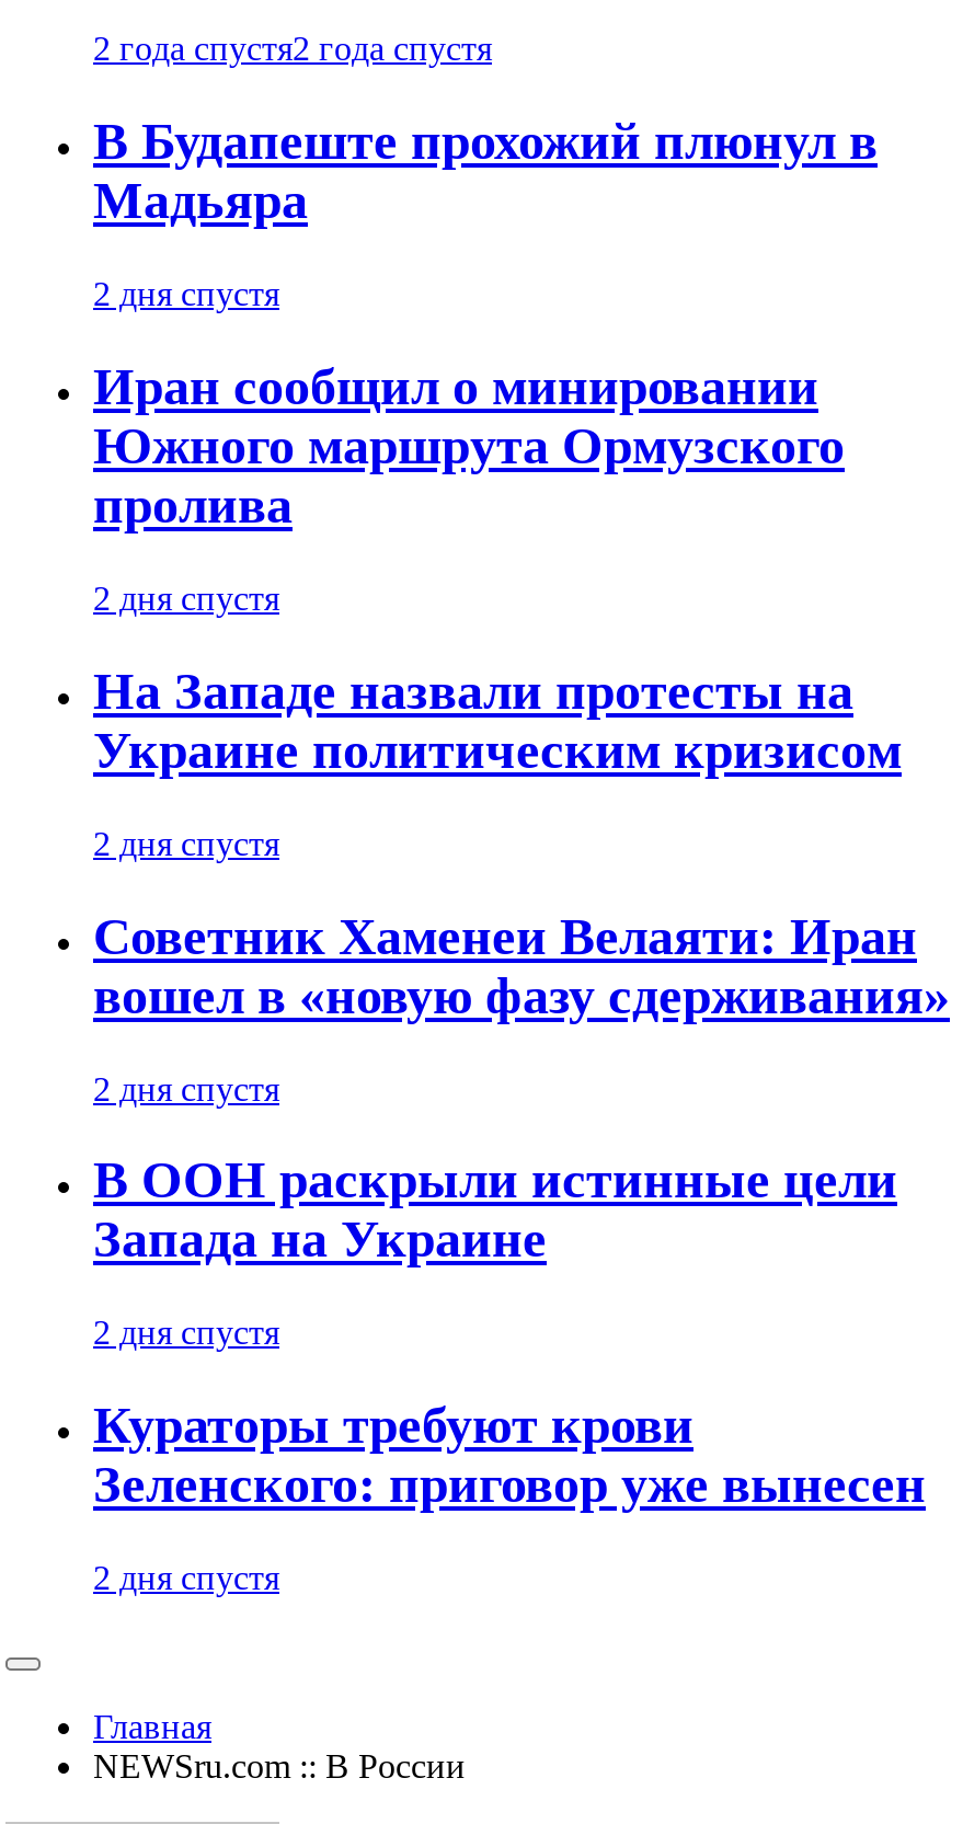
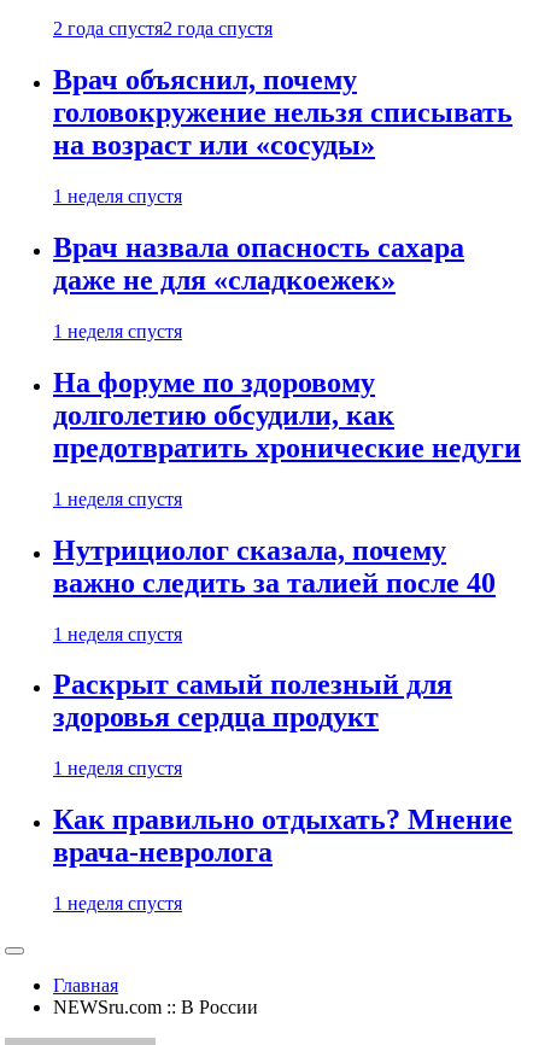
[93,113,878,229] В Будапеште прохожий плюнул в | Мадьяра -> [53,64,512,161] Врач объяснил, почему | головокружение нельзя списывать | на возраст или «сосуды»
[93,275,279,312] 2 дня спустя -> [53,186,182,206] 1 неделя спустя
[93,358,845,534] Иран сообщил о минировании | Южного маршрута Ормузского | пролива -> [53,232,464,296] Врач назвала опасность сахара | даже не для «сладкоежек»
[93,579,279,617] 2 дня спустя -> [53,321,182,341] 1 неделя спустя
[93,662,902,778] На Западе назвали протесты на | Украине политическим кризисом -> [53,367,521,463] На форуме по здоровому | долголетию обсудили, как | предотвратить хронические недуги
[93,824,279,862] 2 дня спустя -> [53,488,182,509] 1 неделя спустя
[93,908,950,1024] Советник Хаменеи Велаяти: Иран | вошел в «новую фазу сдерживания» -> [53,534,496,598] Нутрициолог сказала, почему | важно следить за талией после 40
[93,1069,279,1107] 2 дня спустя -> [53,623,182,644] 1 неделя спустя
[93,1152,897,1269] В ООН раскрыли истинные цели | Запада на Украине -> [53,669,452,733] Раскрыт самый полезный для | здоровья сердца продукт
[93,1314,279,1352] 2 дня спустя -> [53,758,182,779] 1 неделя спустя
[93,1397,926,1514] Кураторы требуют крови | Зеленского: приговор уже вынесен -> [53,804,512,868] Как правильно отдыхать? Мнение | врача-невролога
[93,1559,279,1597] 2 дня спустя -> [53,893,182,914] 1 неделя спустя

